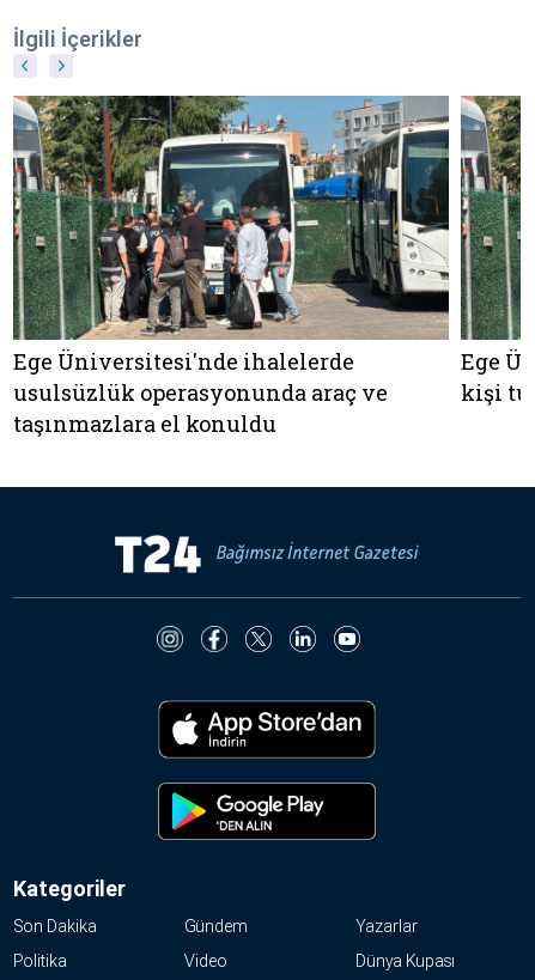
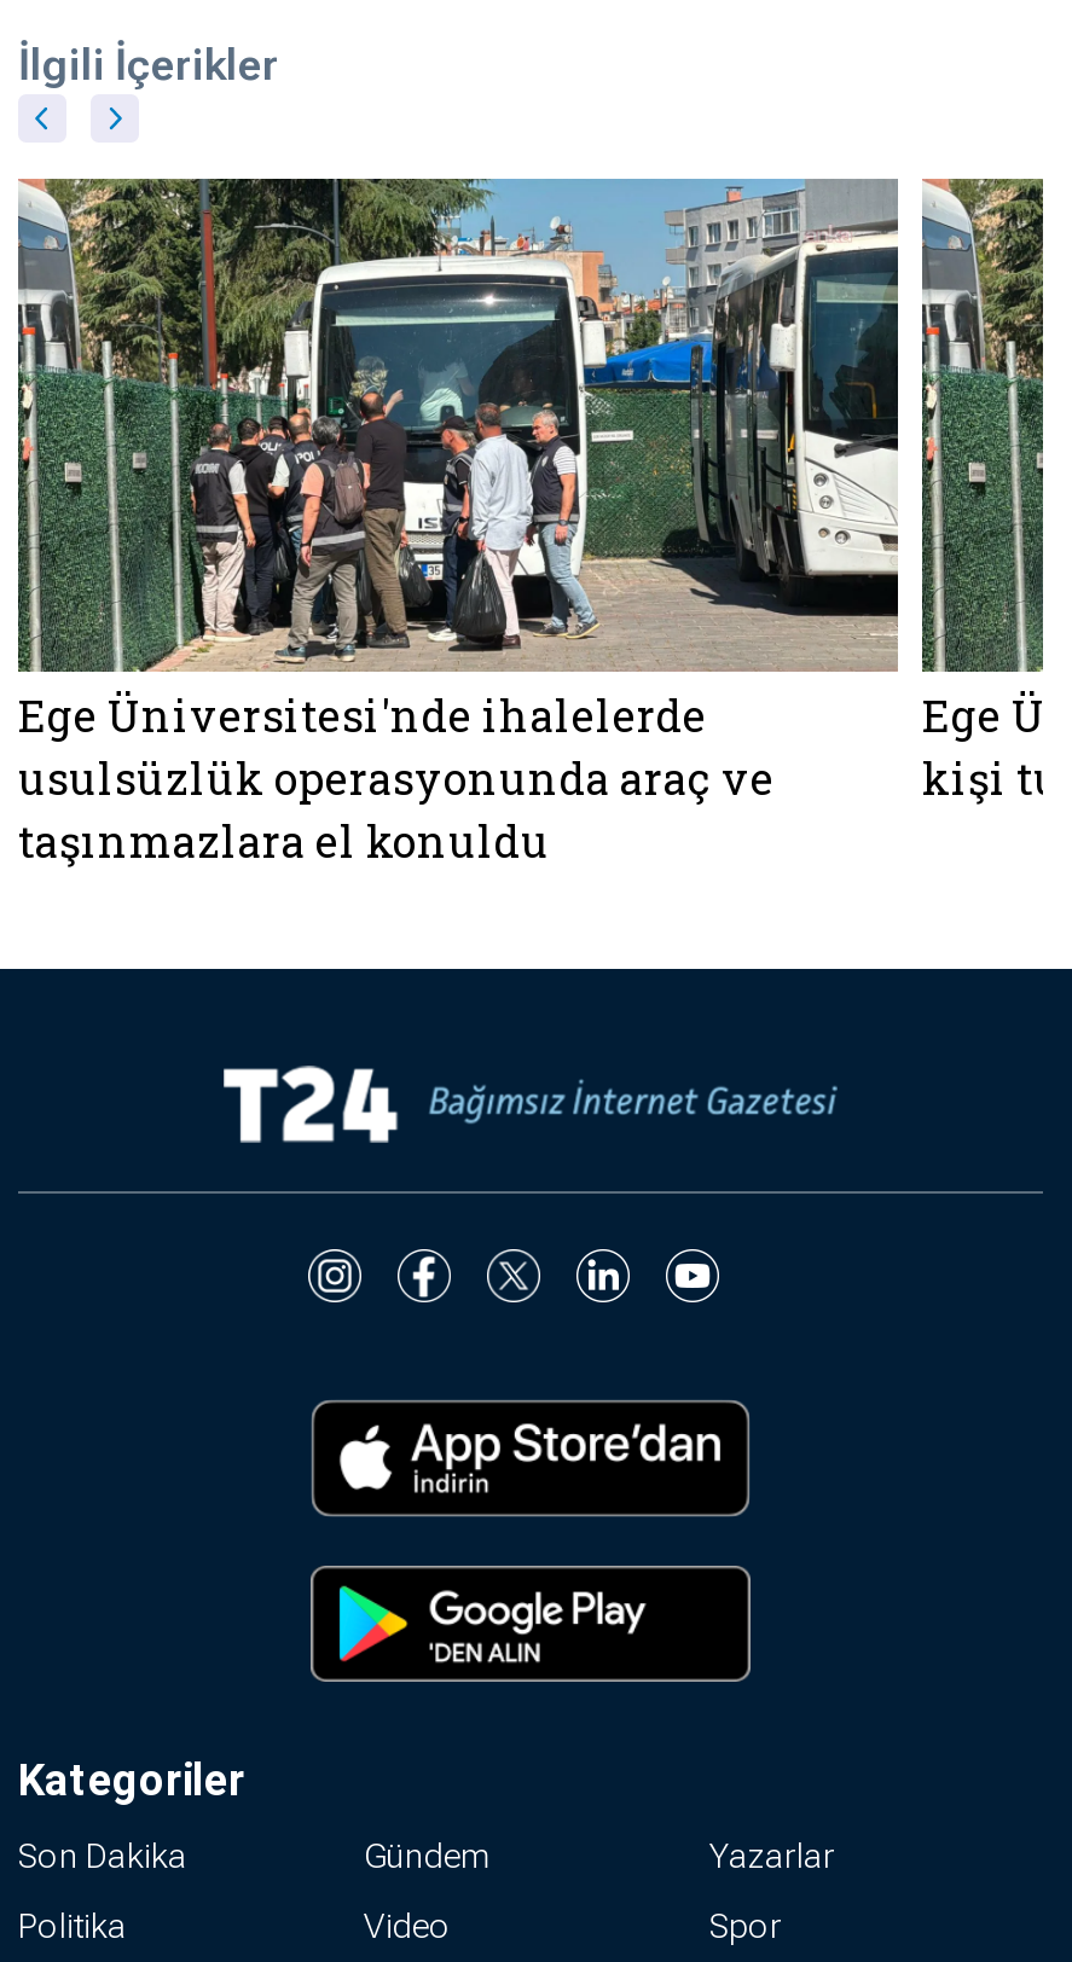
[355,951,455,970] Dünya Kupası -> [709,1906,782,1945] Spor

